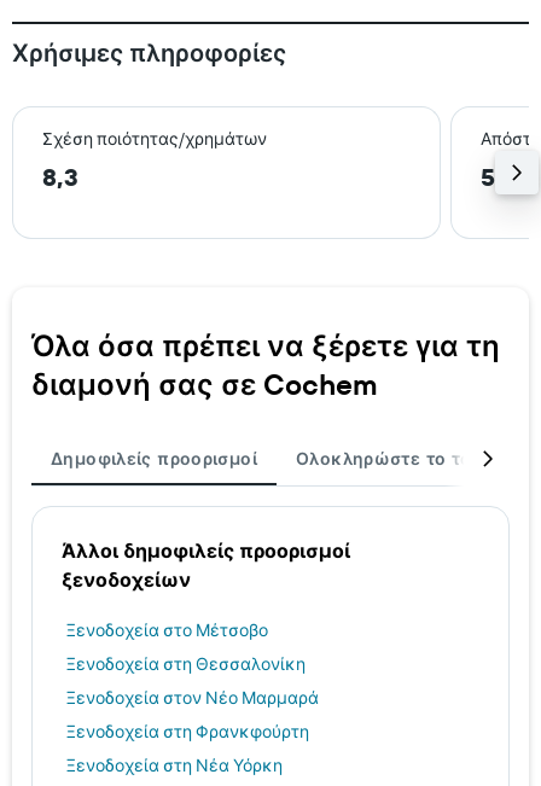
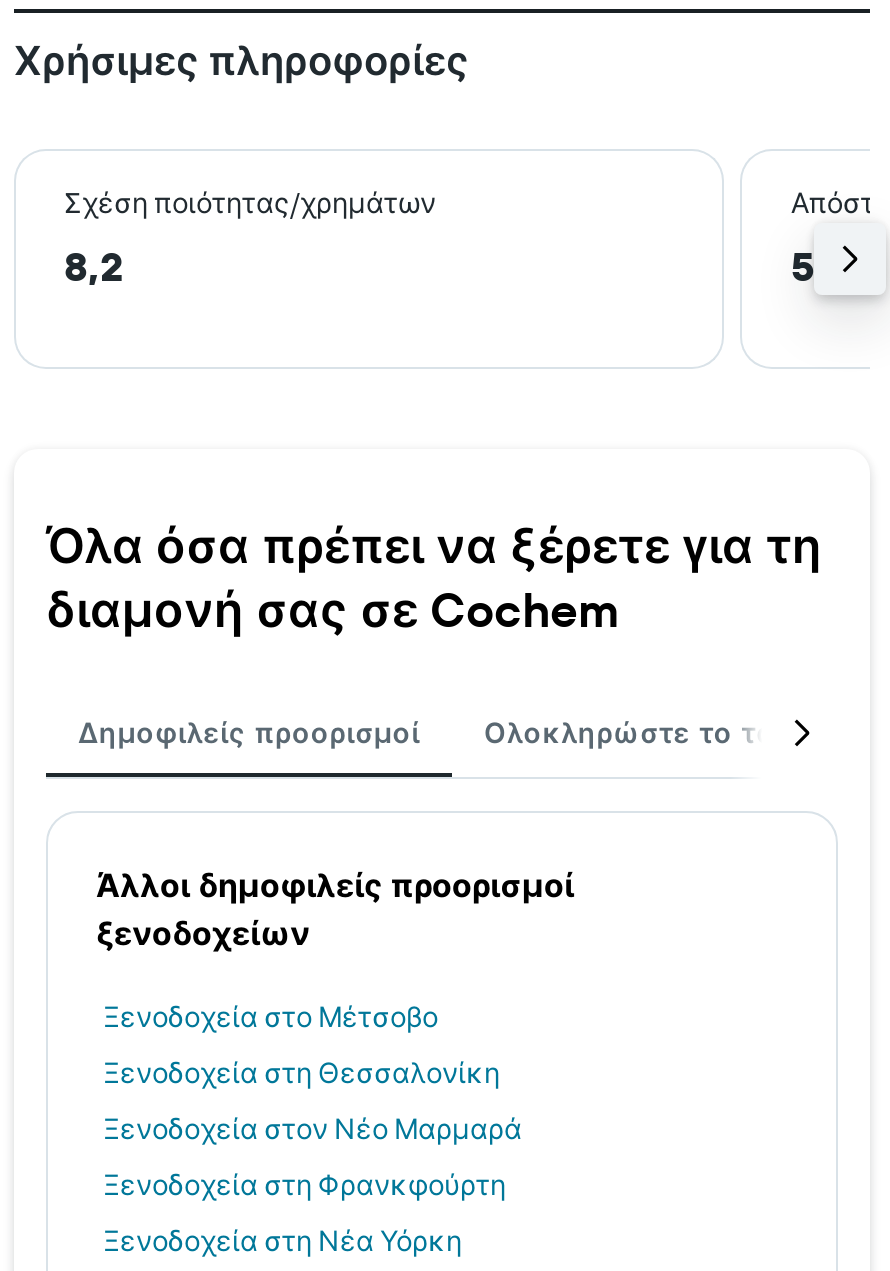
[42,162,78,192] 8,3 -> [64,241,124,291] 8,2

